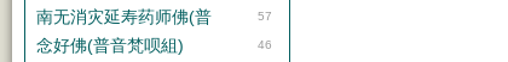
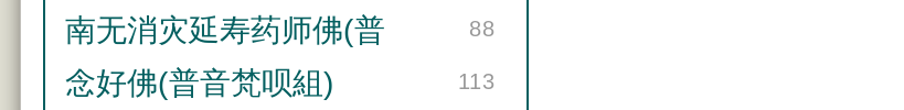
[258,10,272,23] 57 -> [469,16,496,41] 88
[258,38,272,51] 46 -> [458,69,496,94] 113

